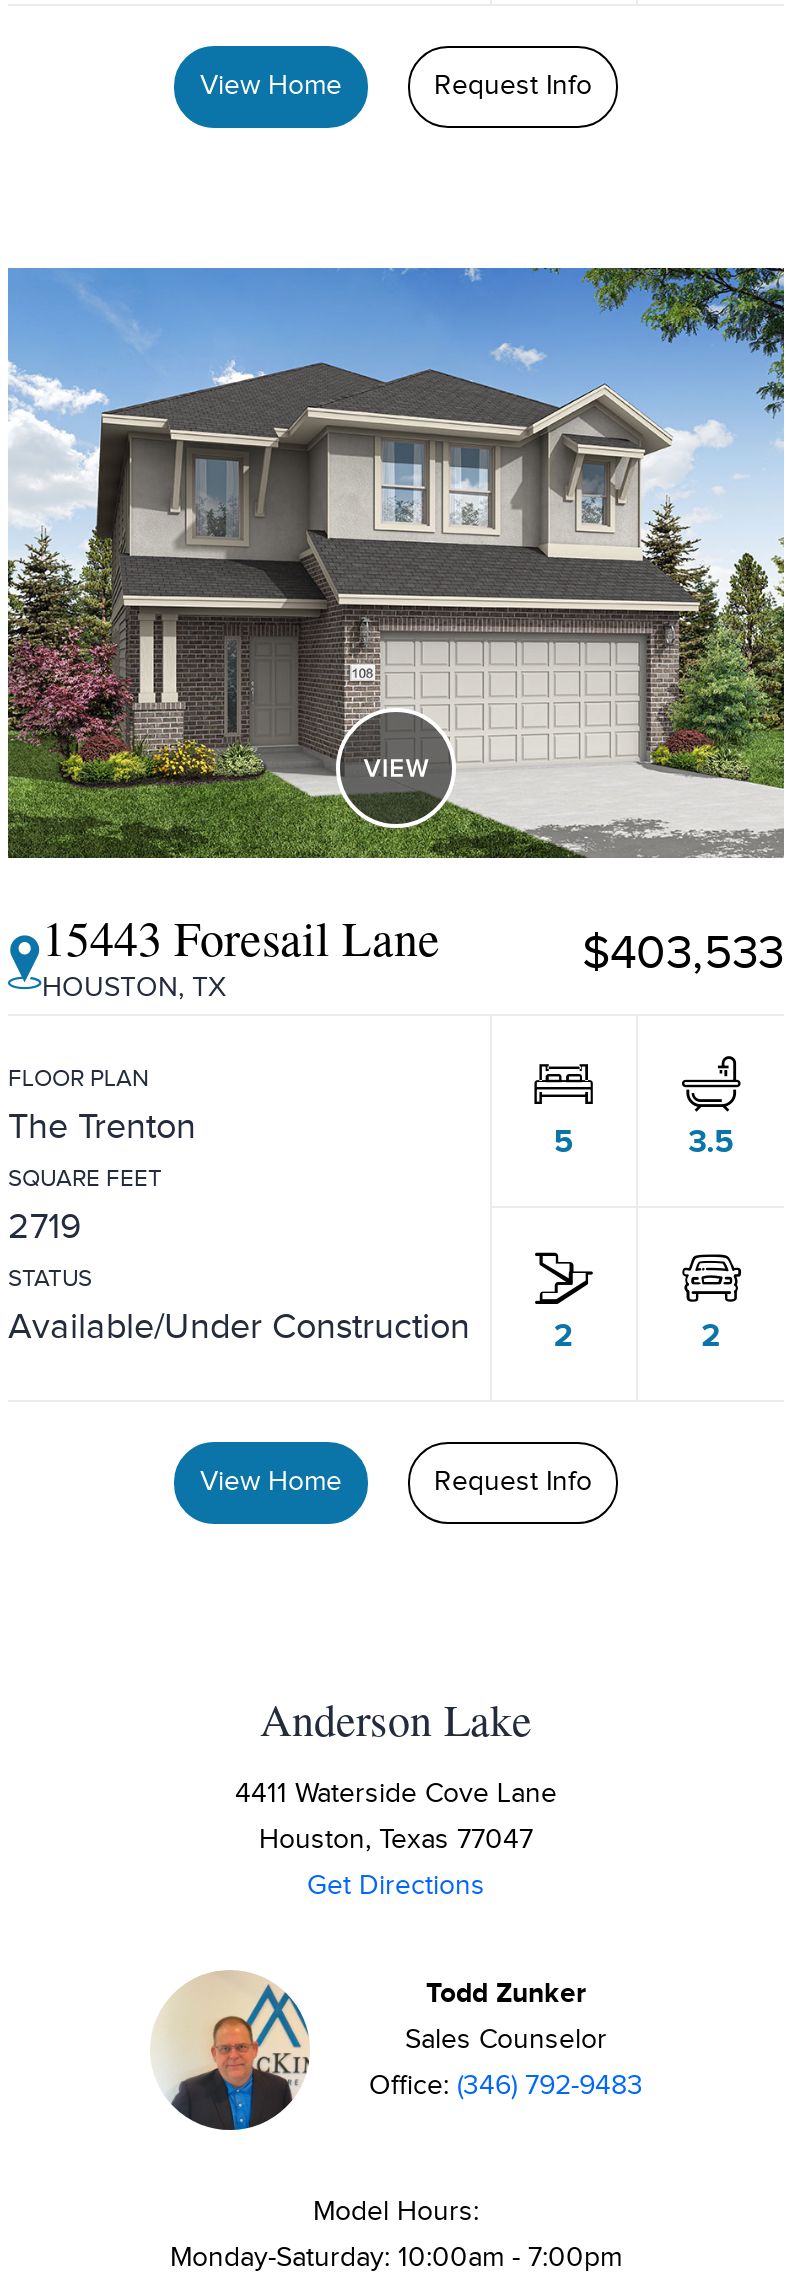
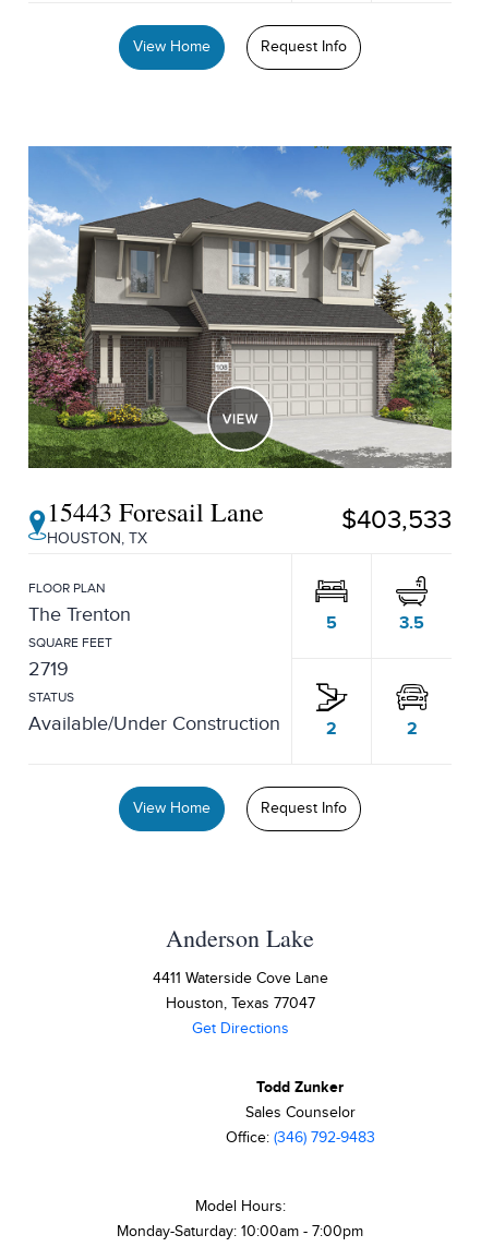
[152,1970,312,2132] [image] -> none

